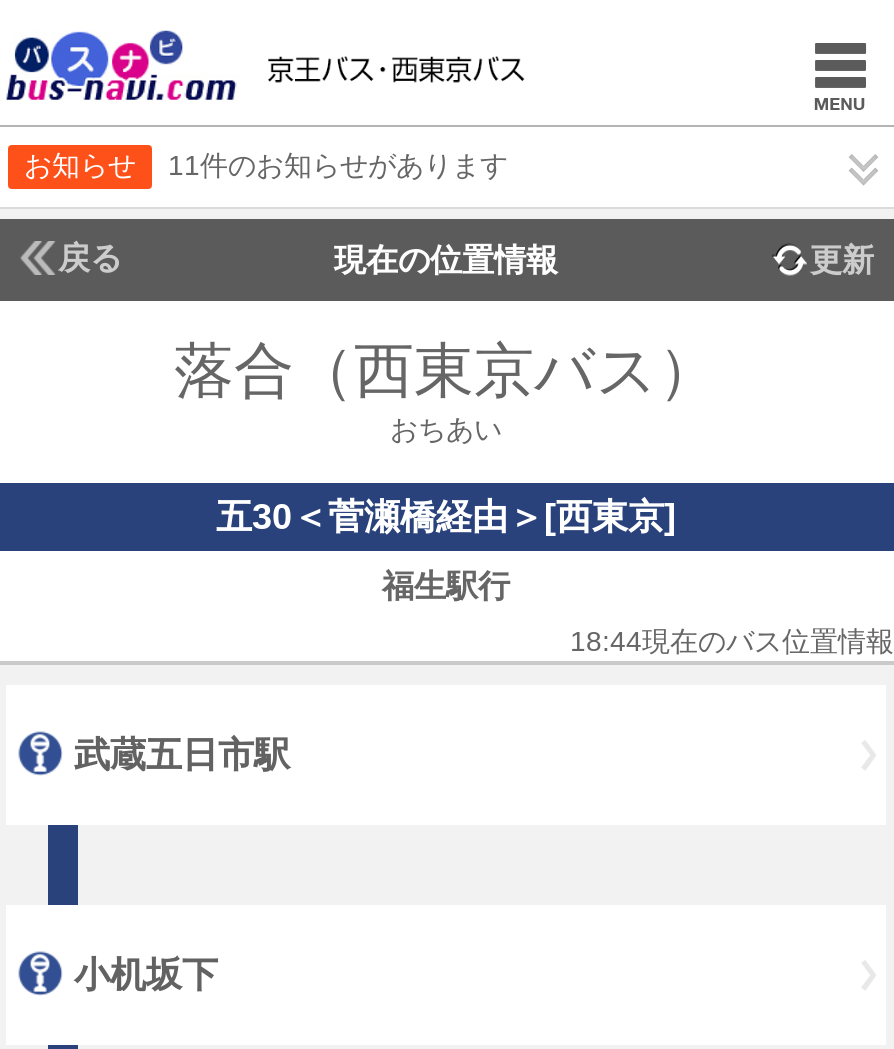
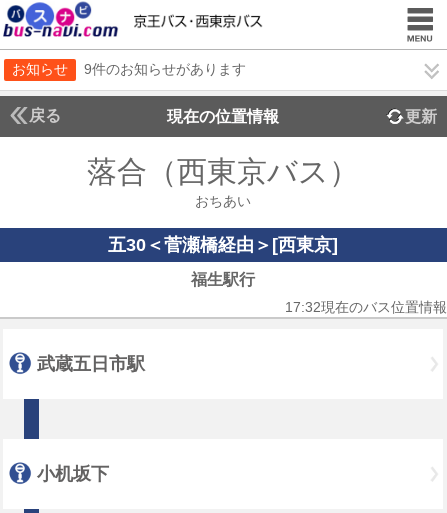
[168,149,508,181] 11件のお知らせがあります -> [84,61,246,77] 9件のお知らせがあります
[570,625,894,657] 18:44現在のバス位置情報 -> [285,299,447,315] 17:32現在のバス位置情報

